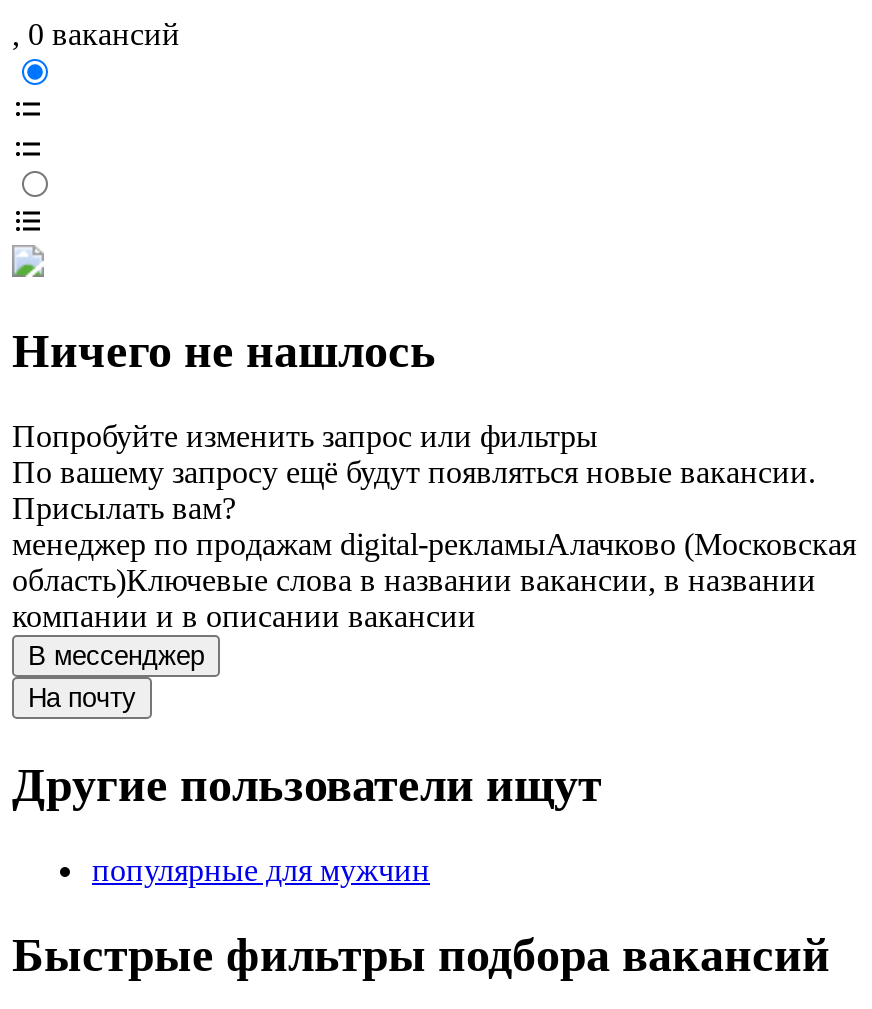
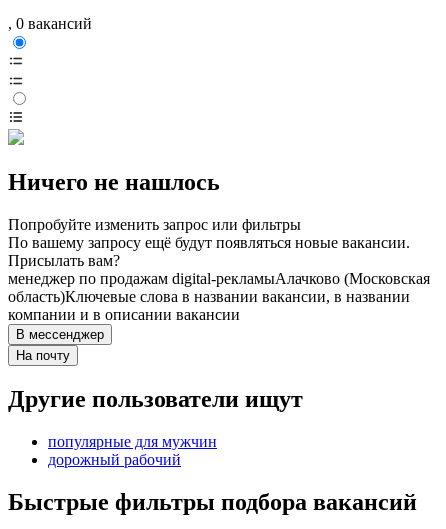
none -> [48,451,181,468] дорожный рабочий

